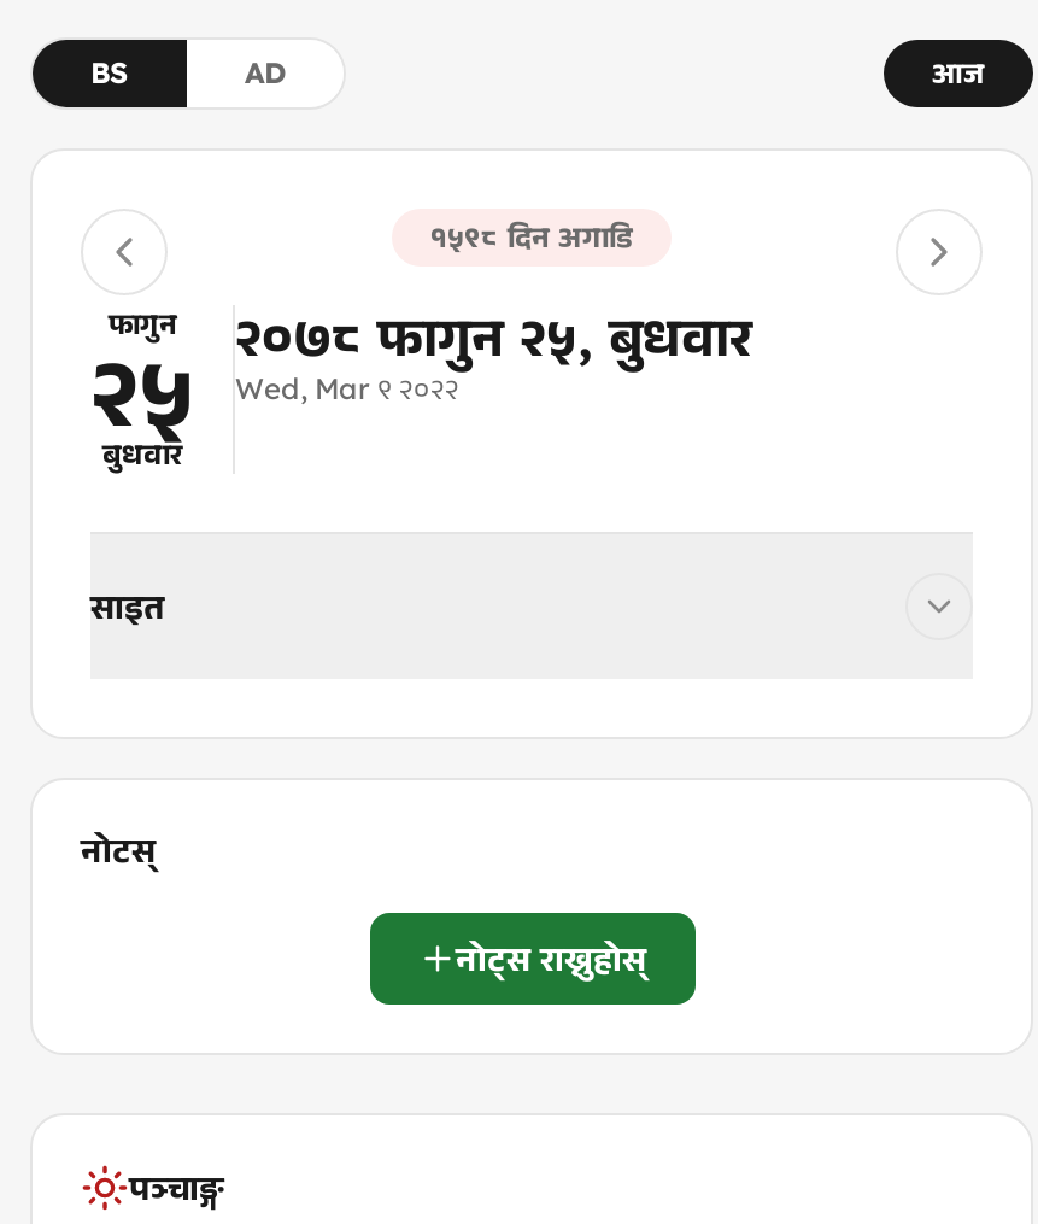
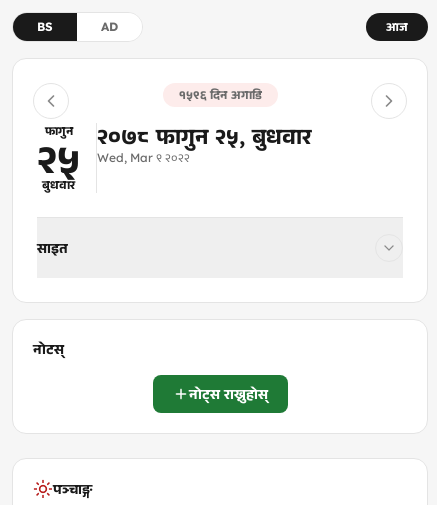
[430,218,633,254] १५९८ दिन अगाडि -> [178,87,261,102] १५९६ दिन अगाडि

